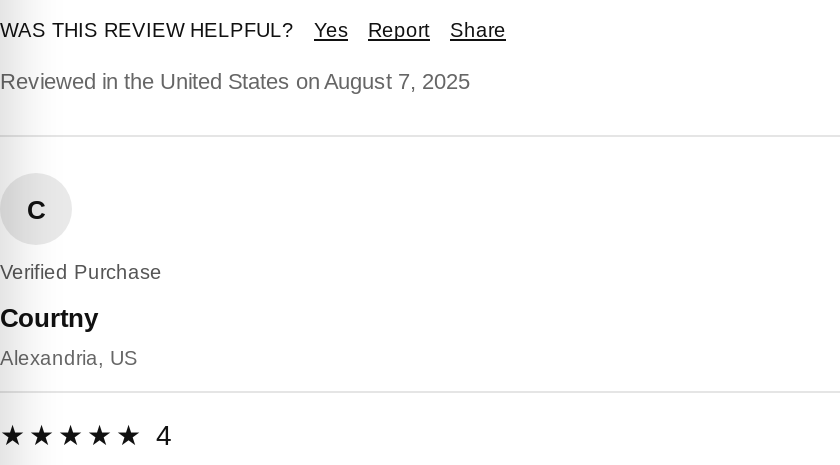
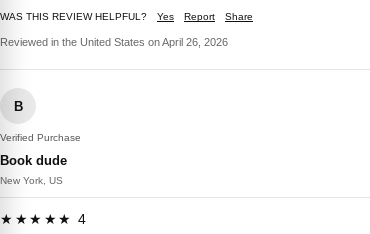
[0,69,470,93] Reviewed in the United States on August 7, 2025 -> [0,36,228,48] Reviewed in the United States on April 26, 2026
[27,194,45,224] C -> [13,99,22,114] B
[0,303,98,333] Courtny -> [0,153,67,168] Book dude
[0,347,138,369] Alexandria, US -> [0,175,63,186] New York, US

